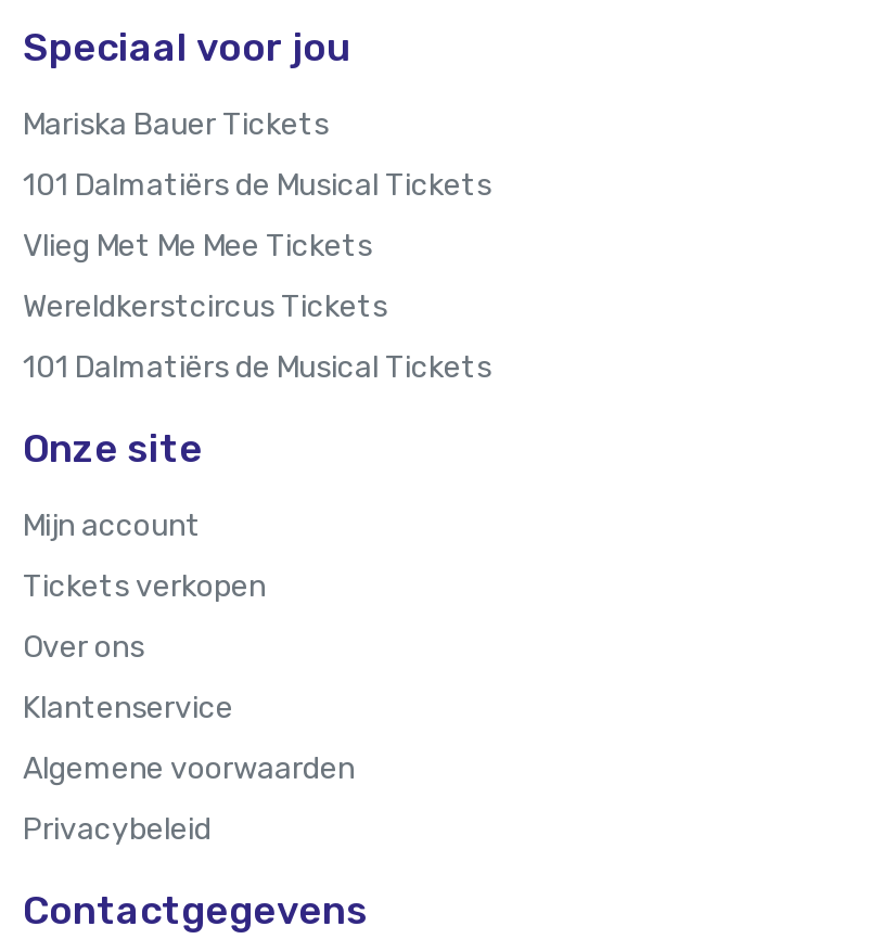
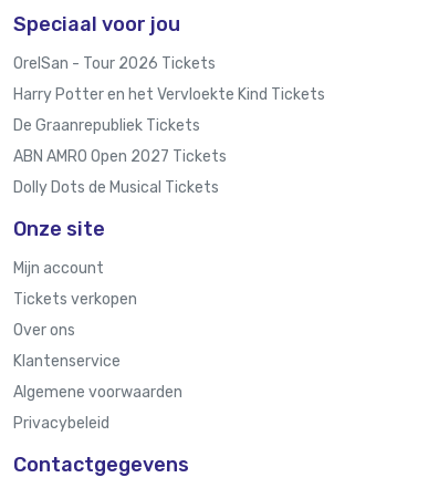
[23,106,329,143] Mariska Bauer Tickets -> [13,54,216,73] OrelSan - Tour 2026 Tickets
[23,167,491,204] 101 Dalmatiërs de Musical Tickets -> [13,85,325,104] Harry Potter en het Vervloekte Kind Tickets
[23,227,372,264] Vlieg Met Me Mee Tickets -> [13,116,200,135] De Graanrepubliek Tickets
[23,288,387,325] Wereldkerstcircus Tickets -> [13,147,227,166] ABN AMRO Open 2027 Tickets
[23,349,491,386] 101 Dalmatiërs de Musical Tickets -> [13,178,219,197] Dolly Dots de Musical Tickets

